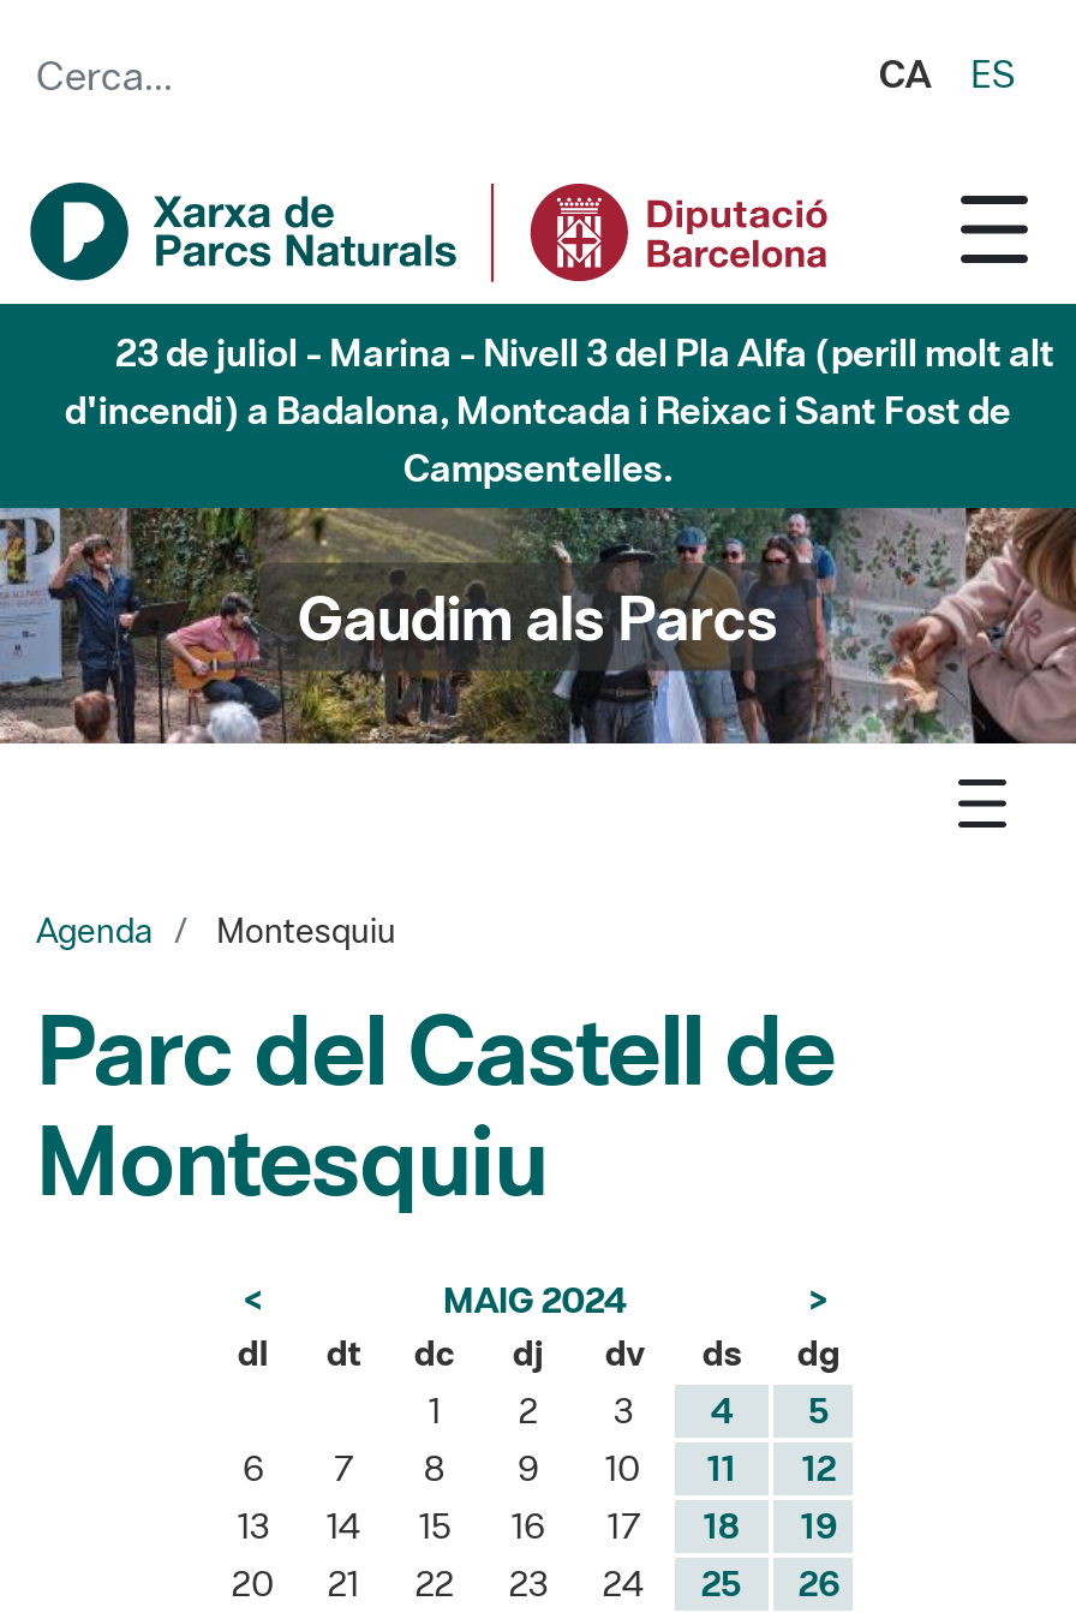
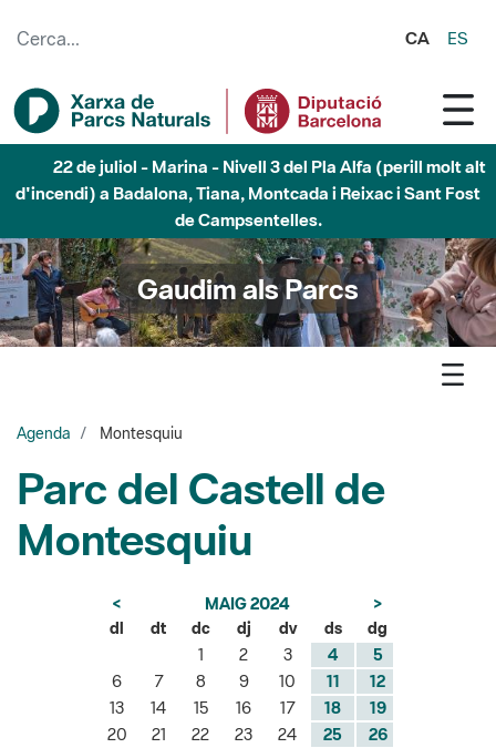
[65,328,1055,491] 23 de juliol - Marina - Nivell 3 del Pla Alfa (perill molt alt | d'incendi) a Badalona, Montcada i Reixac i Sant Fost de | Campsentelles. -> [15,155,486,230] 22 de juliol - Marina - Nivell 3 del Pla Alfa (perill molt alt | d'incendi) a Badalona, Tiana, Montcada i Reixac i Sant Fost | de Campsentelles.

